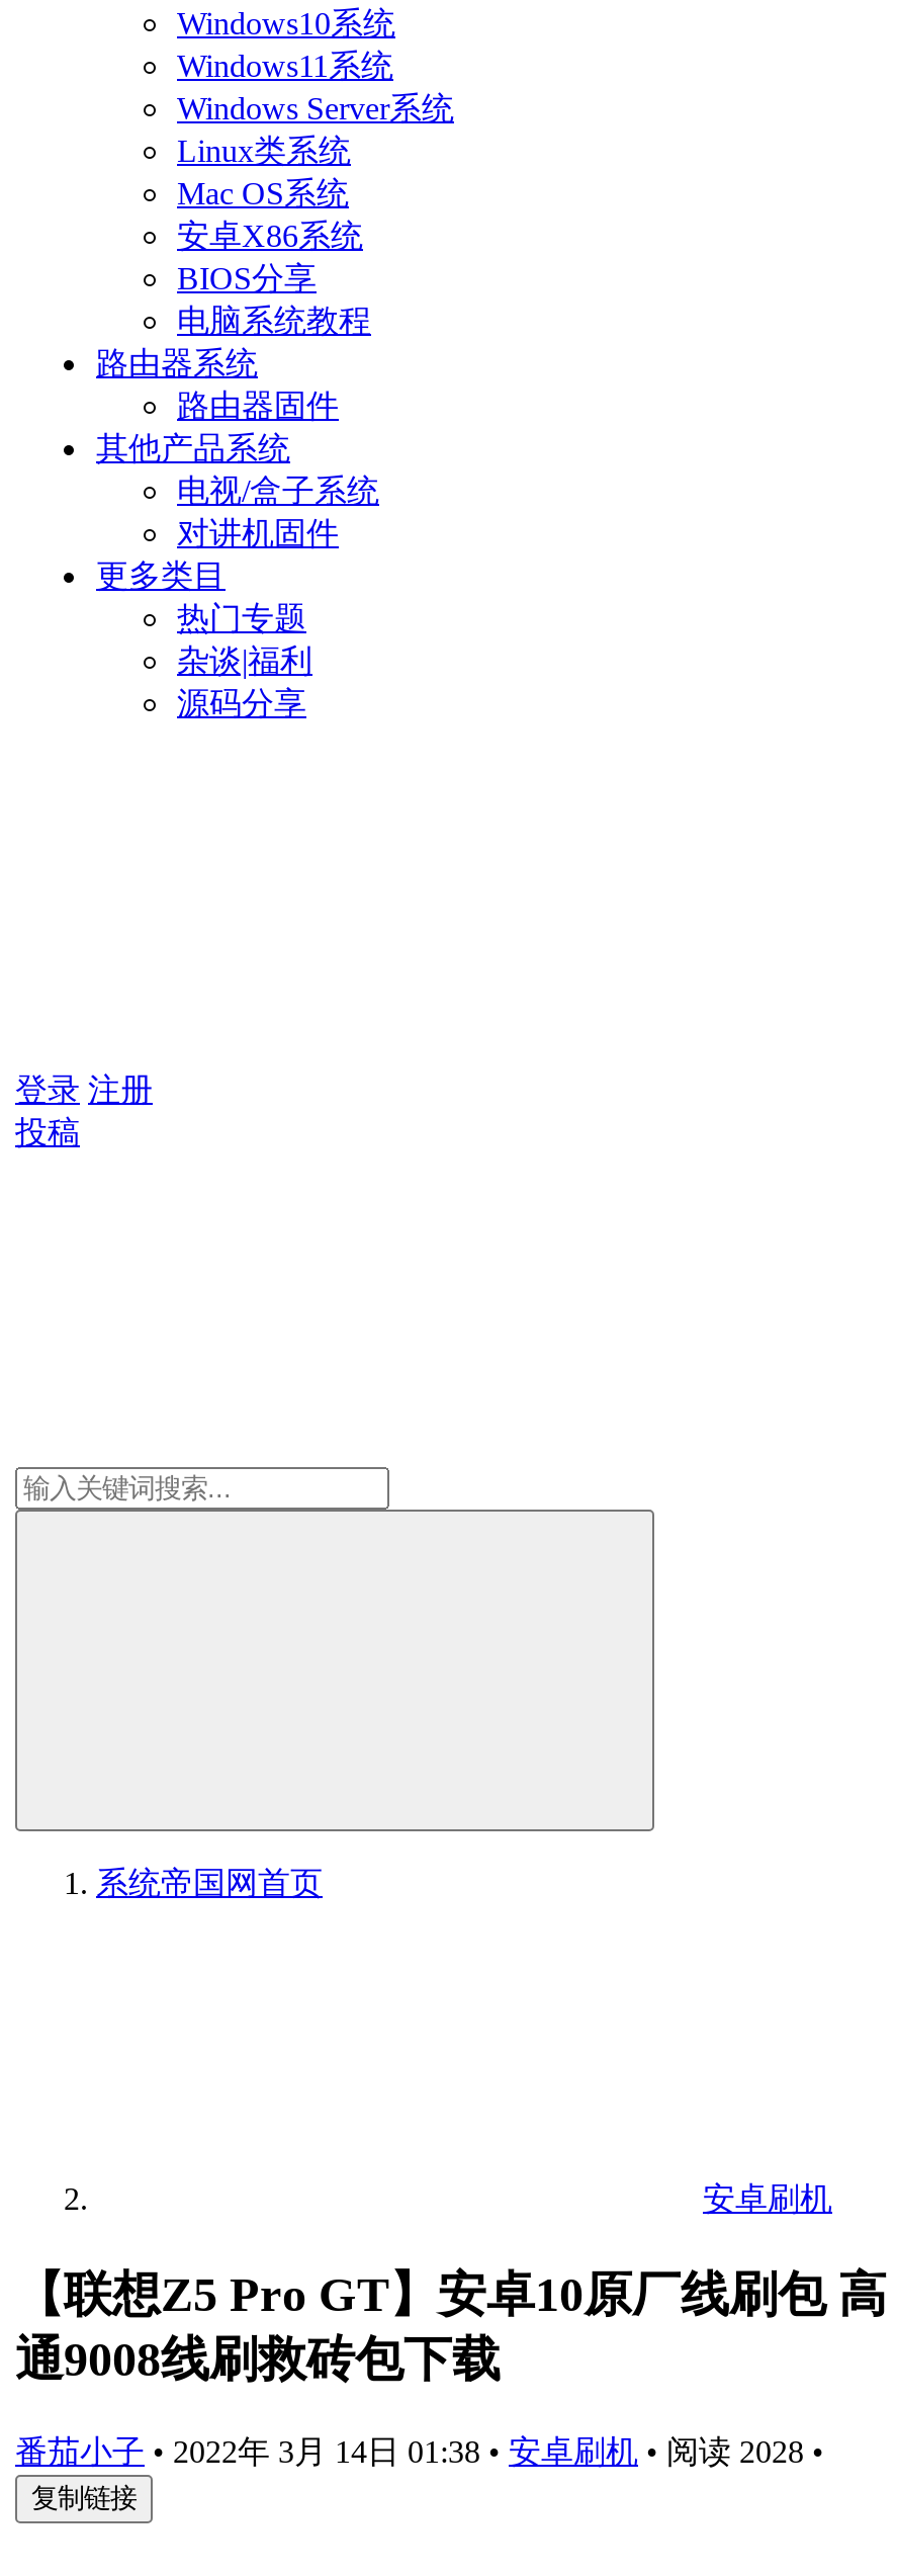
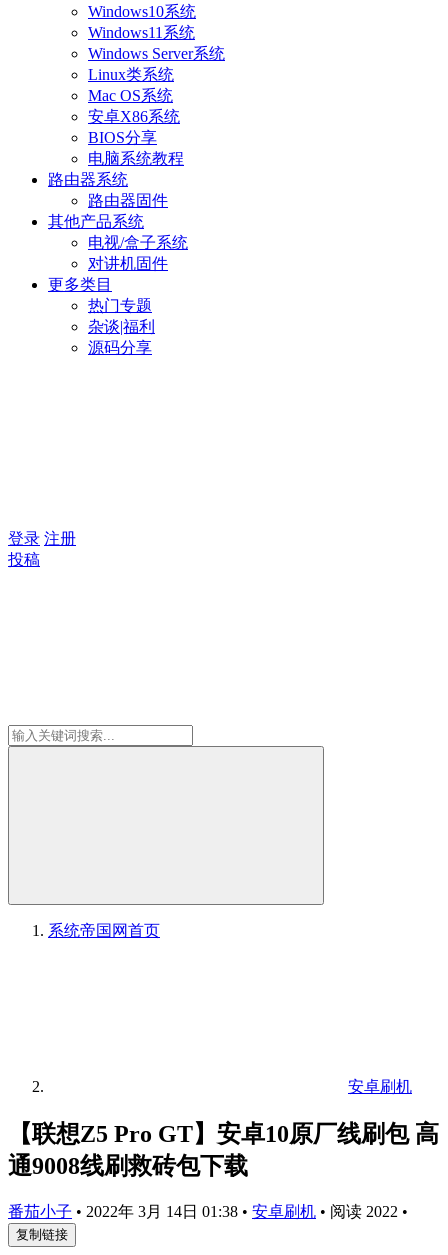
[15,2434,824,2468] 番茄小子 • 2022年 3月 14日 01:38 • 安卓刷机 • 阅读 2028 • -> [8,1203,408,1220] 番茄小子 • 2022年 3月 14日 01:38 • 安卓刷机 • 阅读 2022 •

